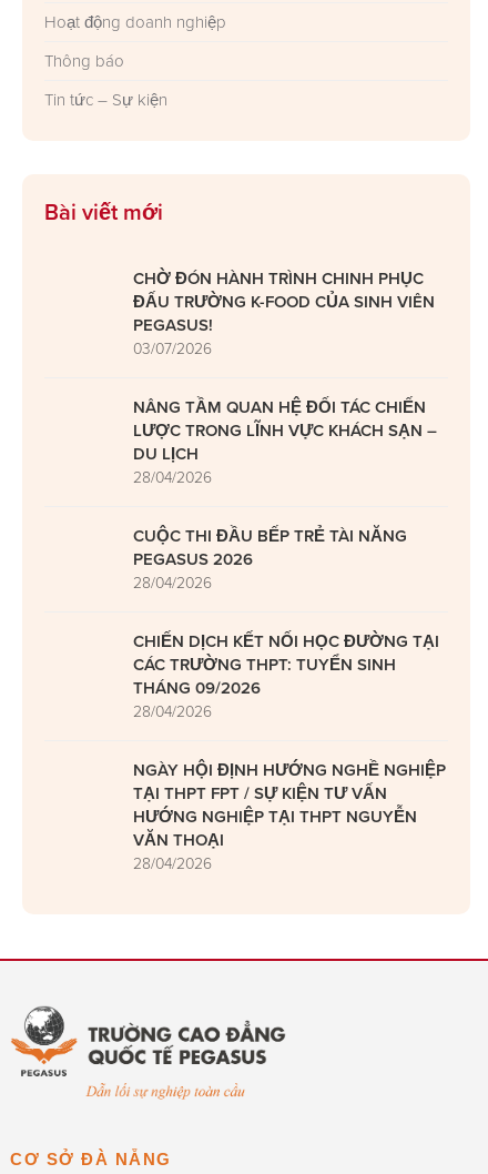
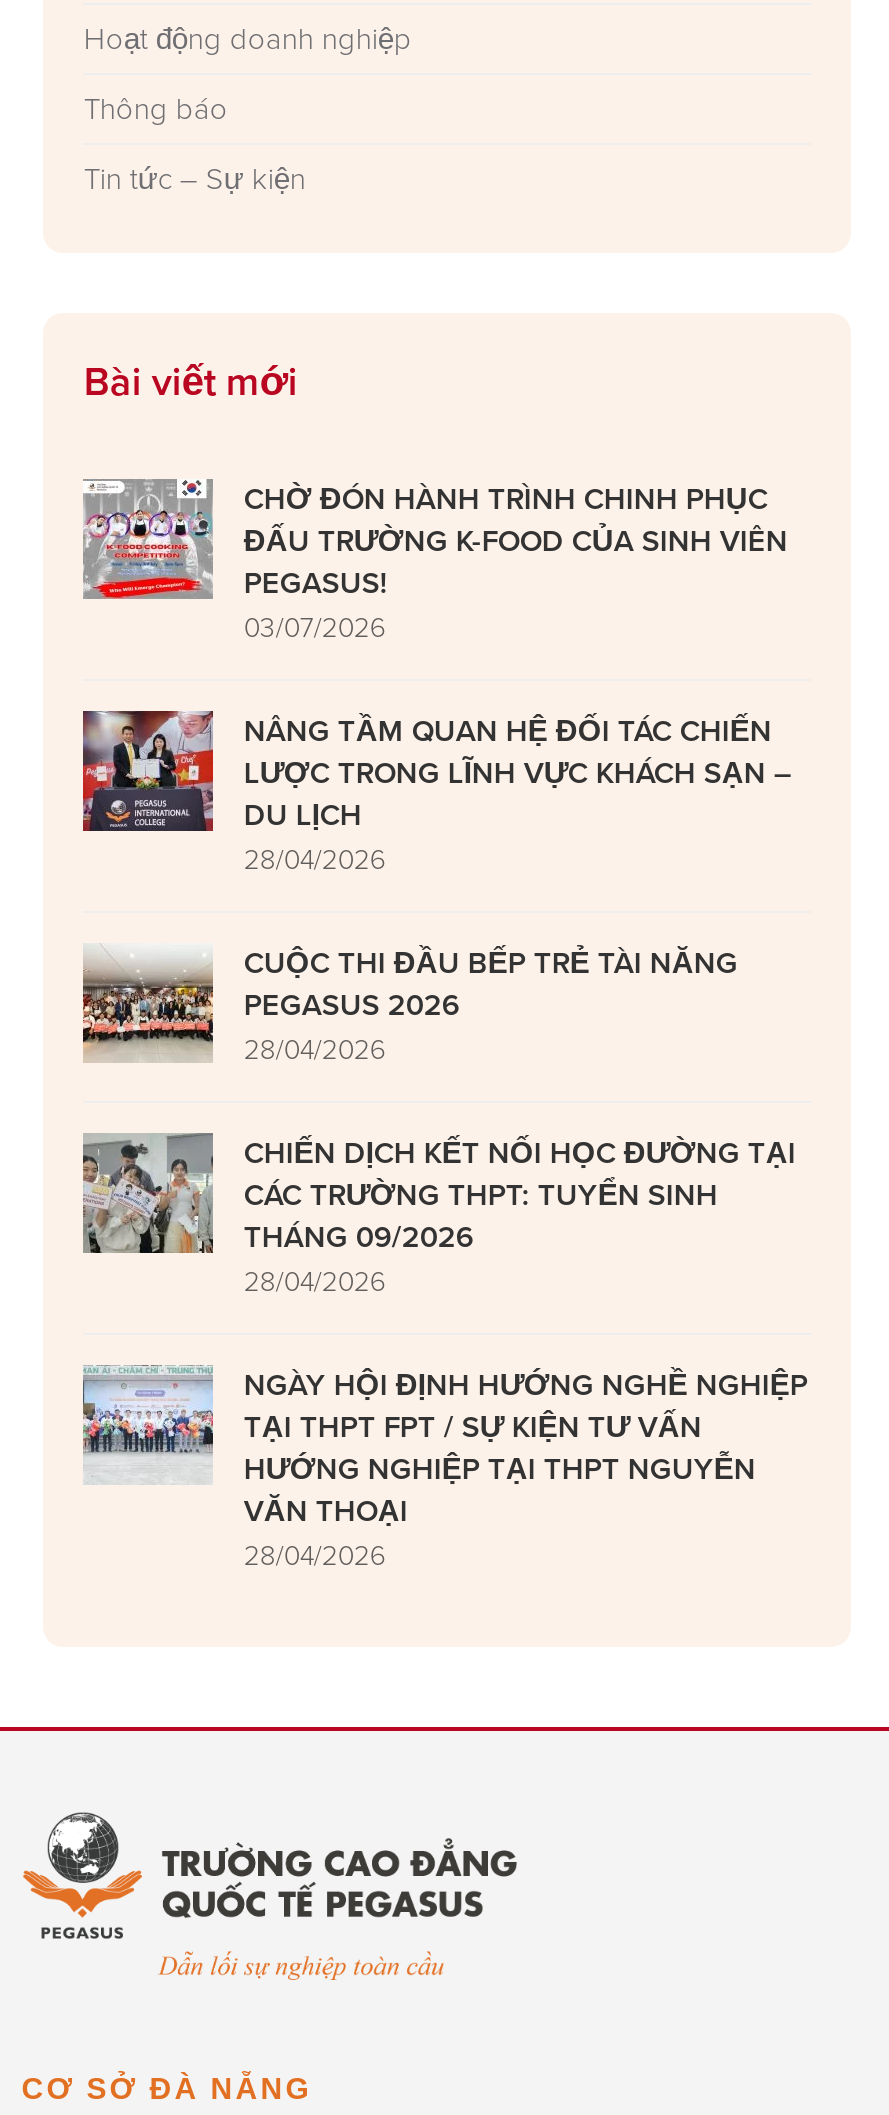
none -> [81,477,215,601] [image]
none -> [81,709,215,833] [image]
none -> [81,945,215,1063] [image]
none -> [81,1131,215,1255] [image]
none -> [81,1363,215,1485] [image]

